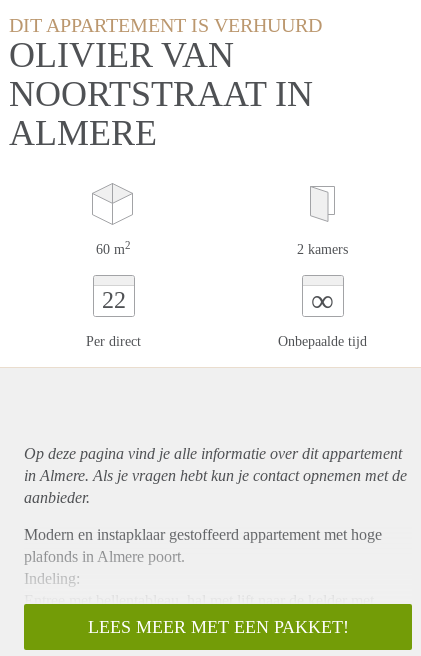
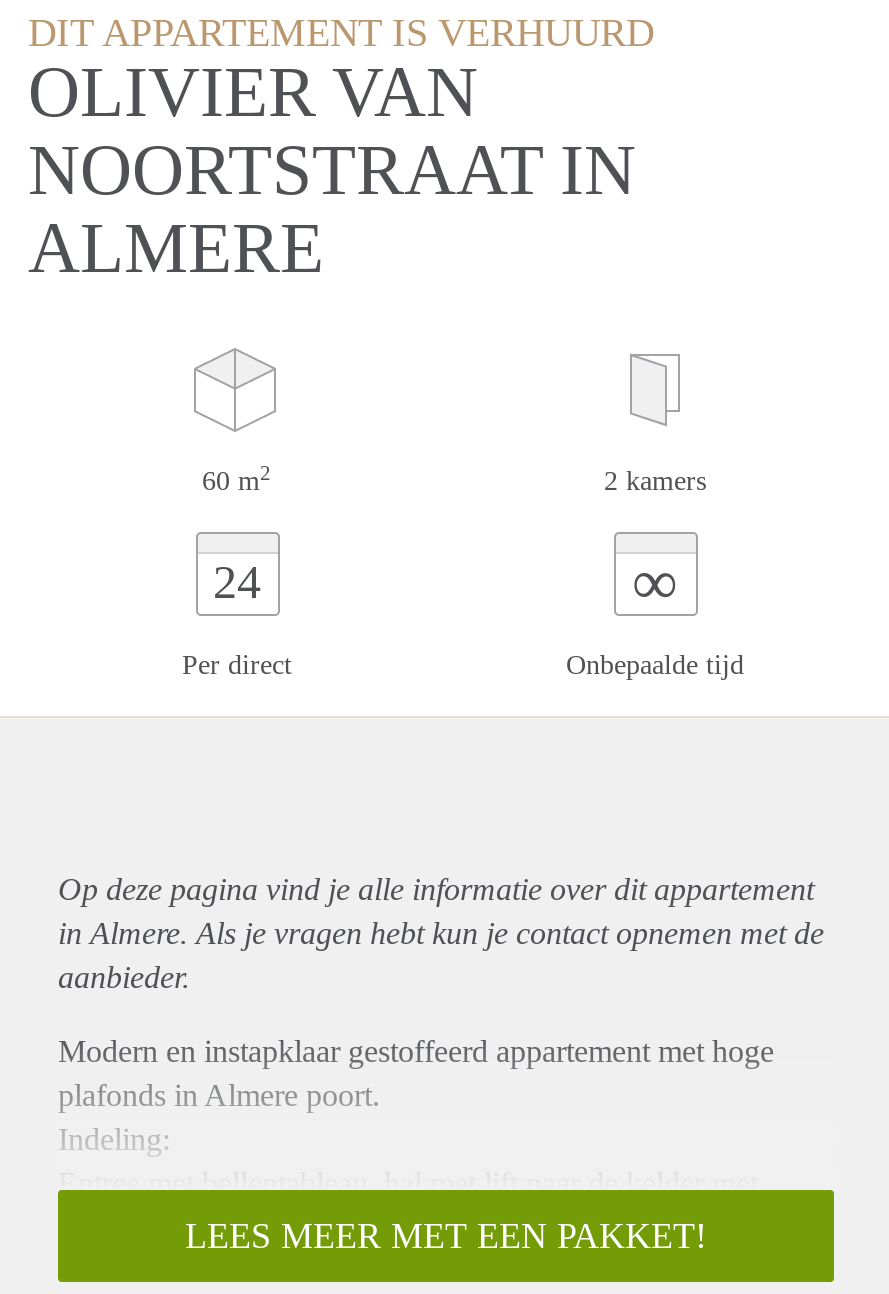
[101,287,125,313] 22 -> [213,557,261,609] 24

